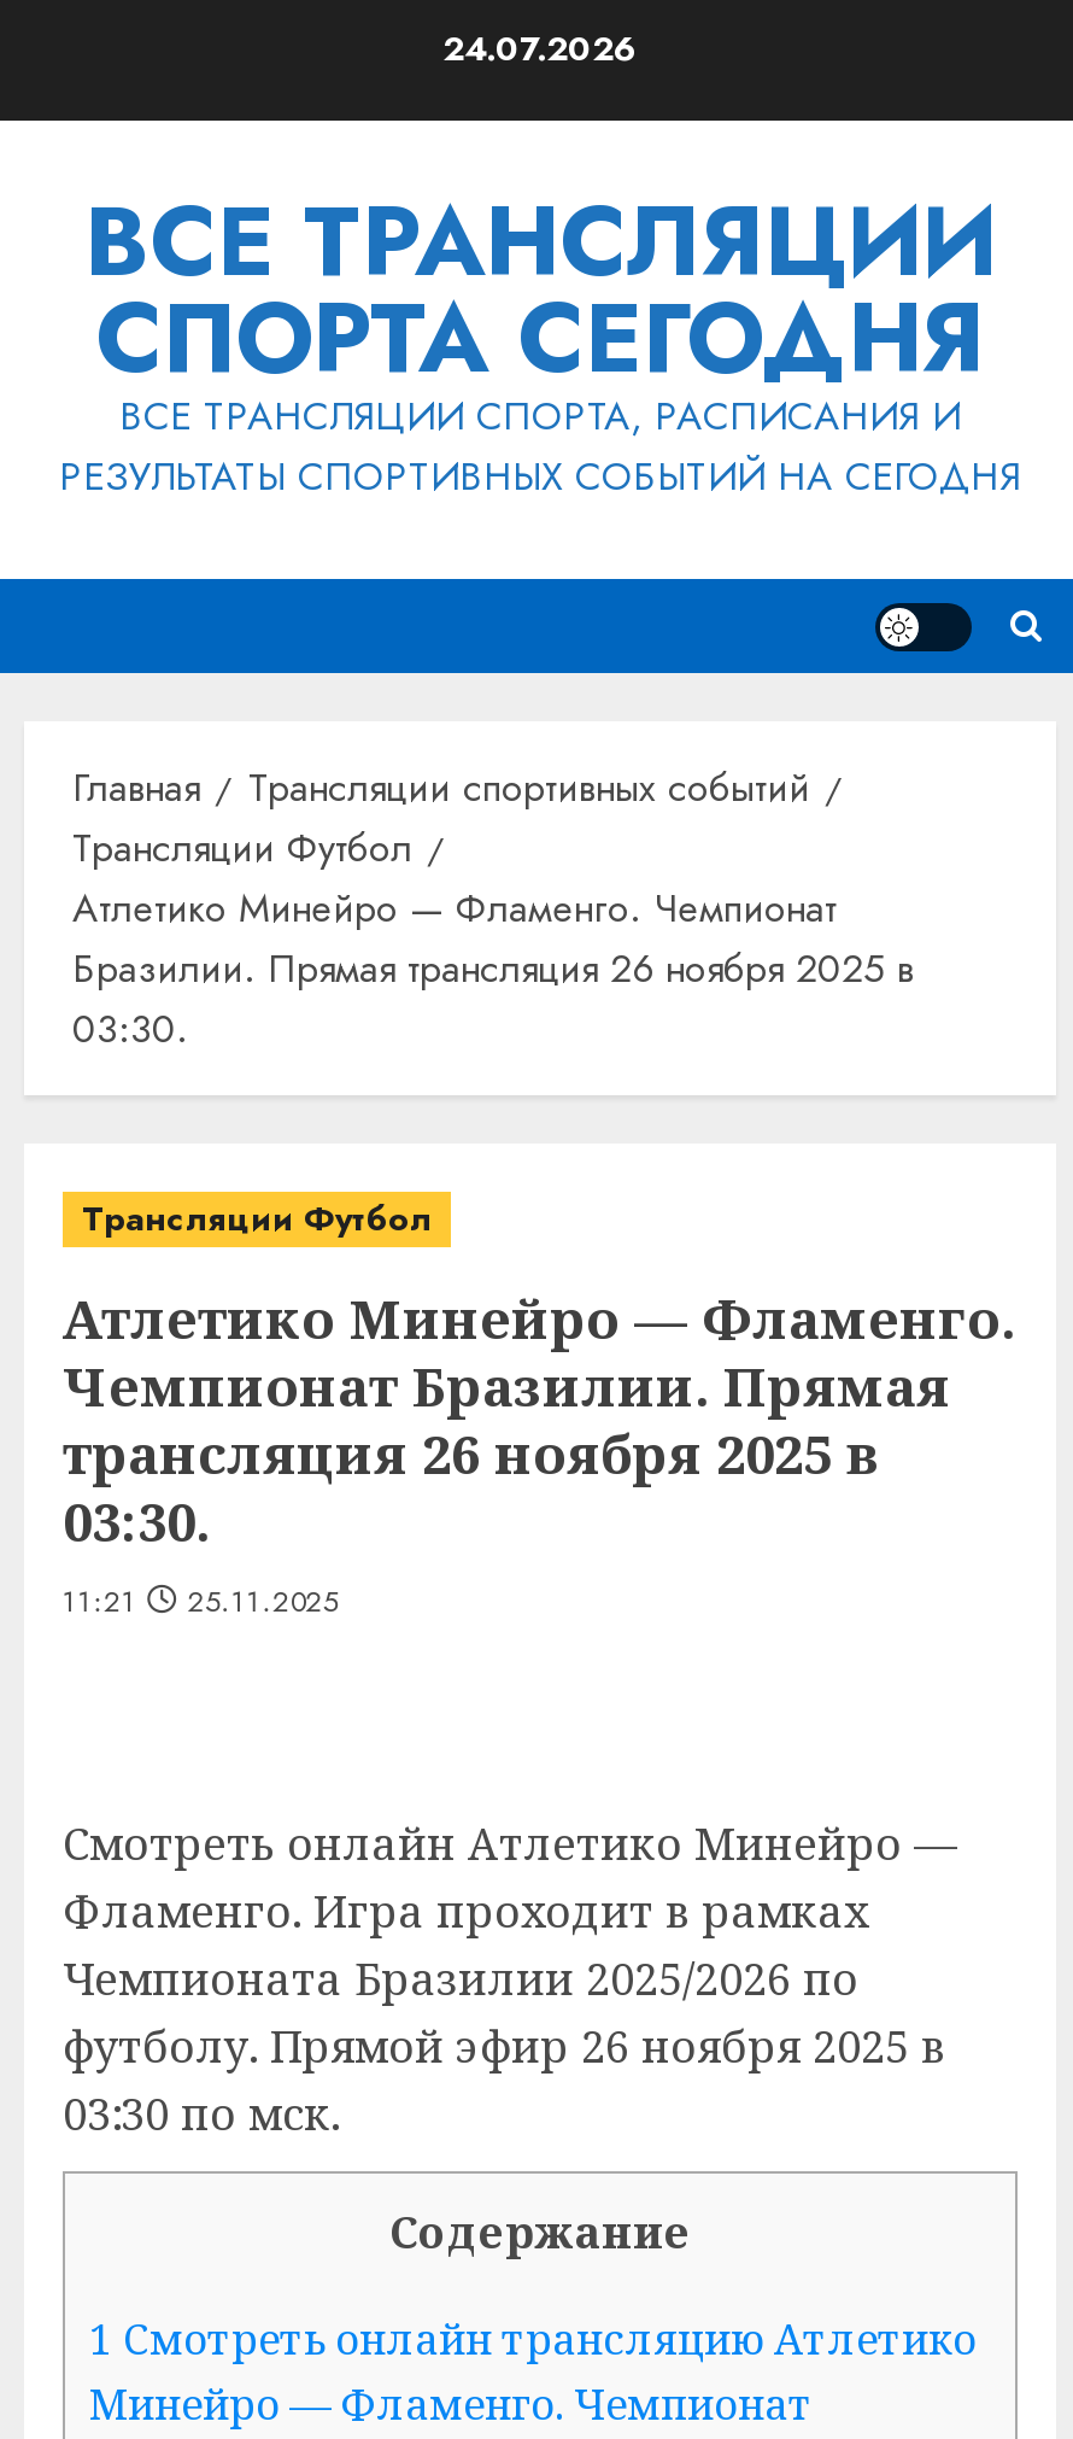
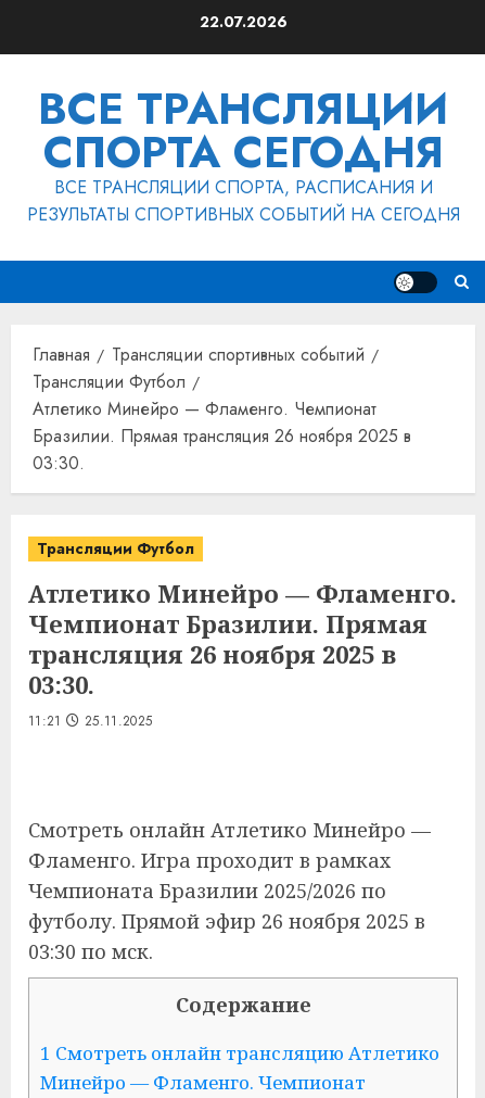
[442,24,638,72] 24.07.2026 -> [199,11,287,32] 22.07.2026

